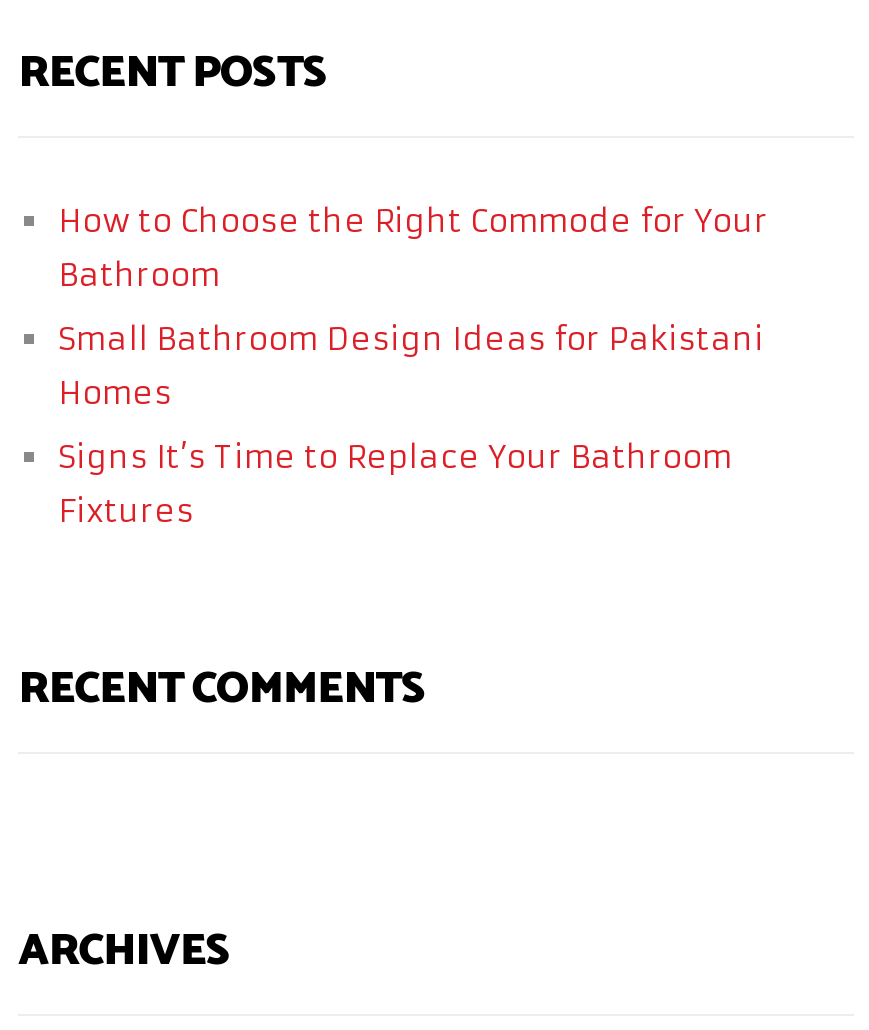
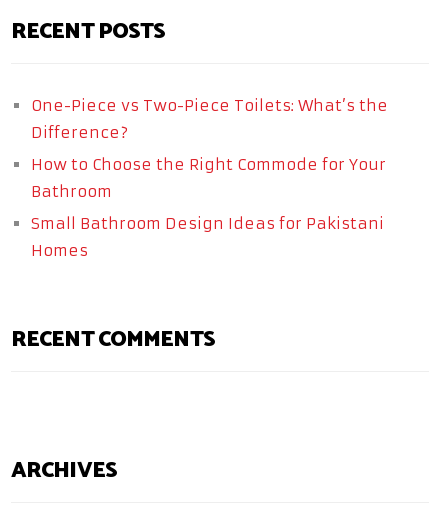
none -> [31,96,388,142] One-Piece vs Two-Piece Toilets: What’s the | Difference?
moved [58,202,768,412] -> [31,155,386,260]: How to Choose the Right Commode for Your | Bathroom | Small Bathroom Design Ideas for Pakistani | Homes
[58,438,732,530] Signs It’s Time to Replace Your Bathroom | Fixtures -> none

